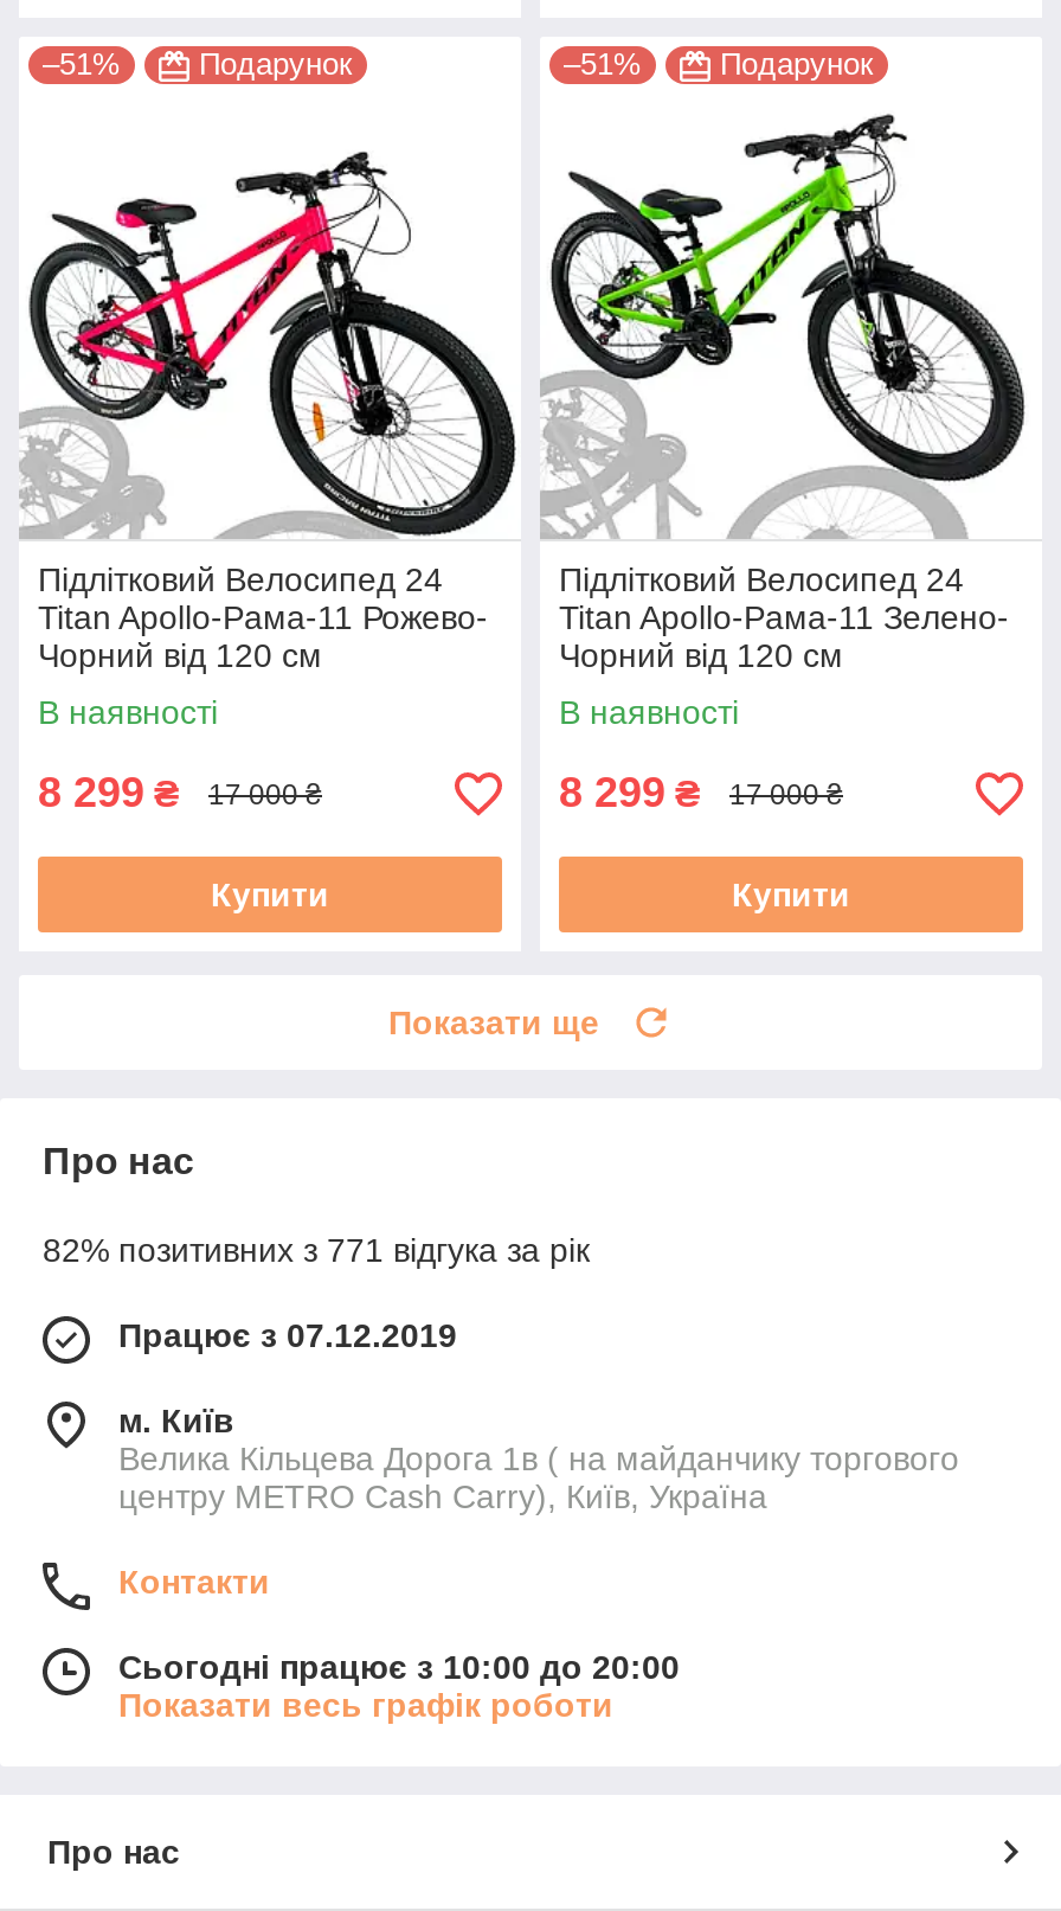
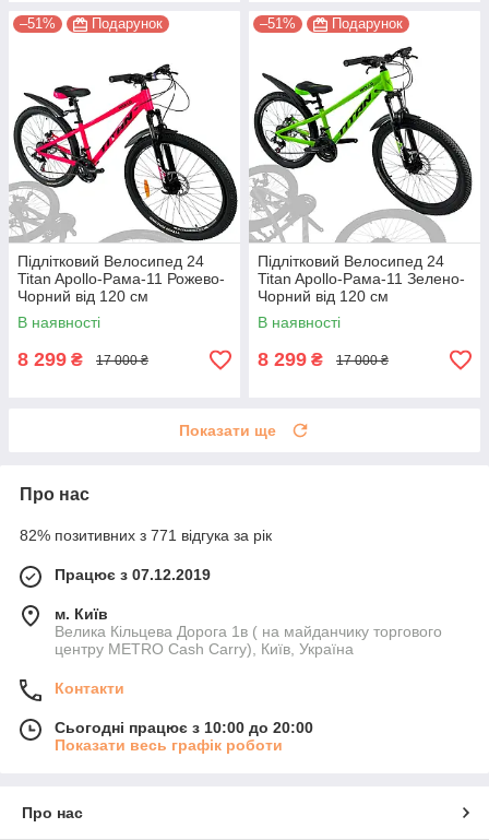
[211,877,329,915] Купити -> none
[732,877,850,915] Купити -> none

